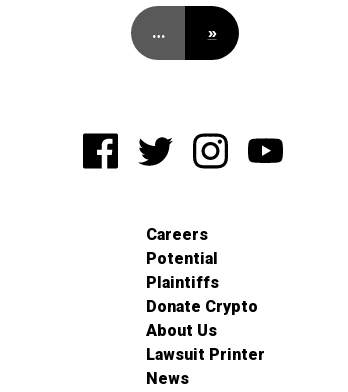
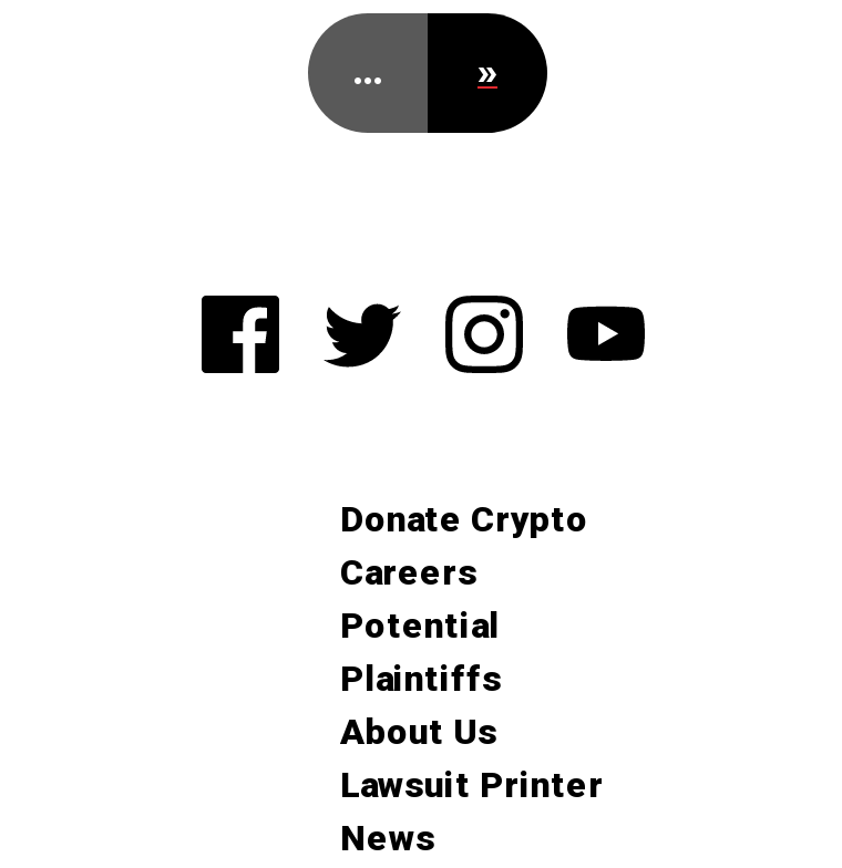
moved [145,225,218,292] -> [340,551,502,700]: Careers | Potential | Plaintiffs
moved [145,297,257,316] -> [340,498,588,540]: Donate Crypto

